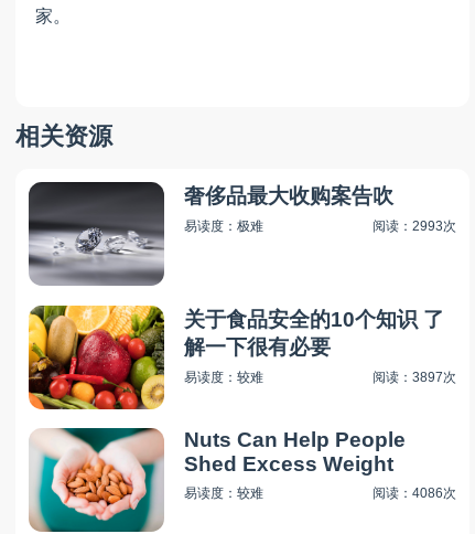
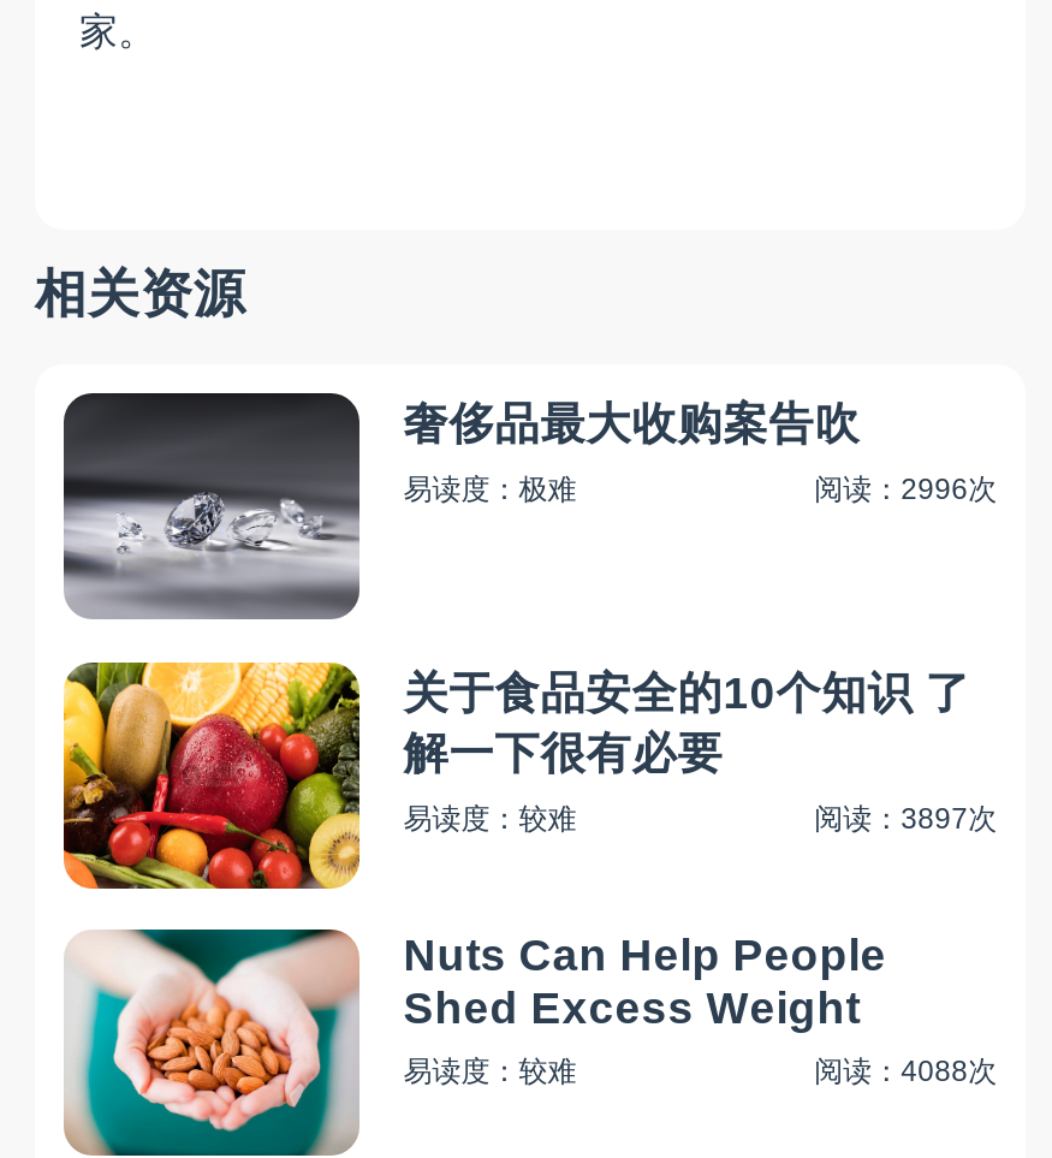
[373,219,456,234] 阅读：2993次 -> [814,473,997,506] 阅读：2996次
[373,486,456,501] 阅读：4086次 -> [814,1056,997,1089] 阅读：4088次

